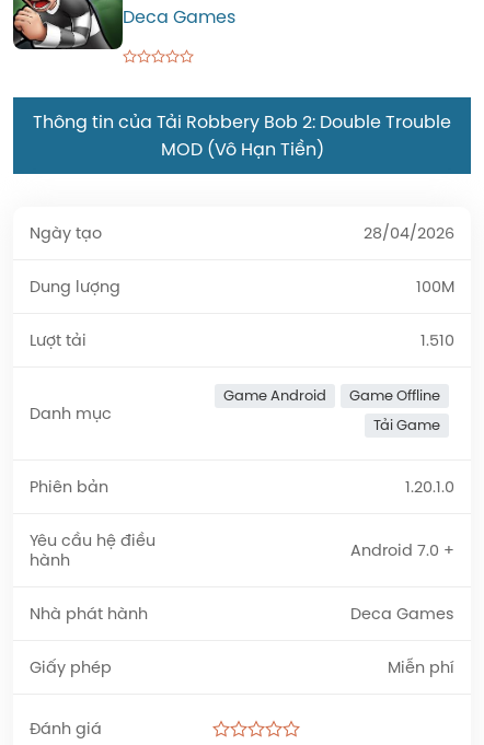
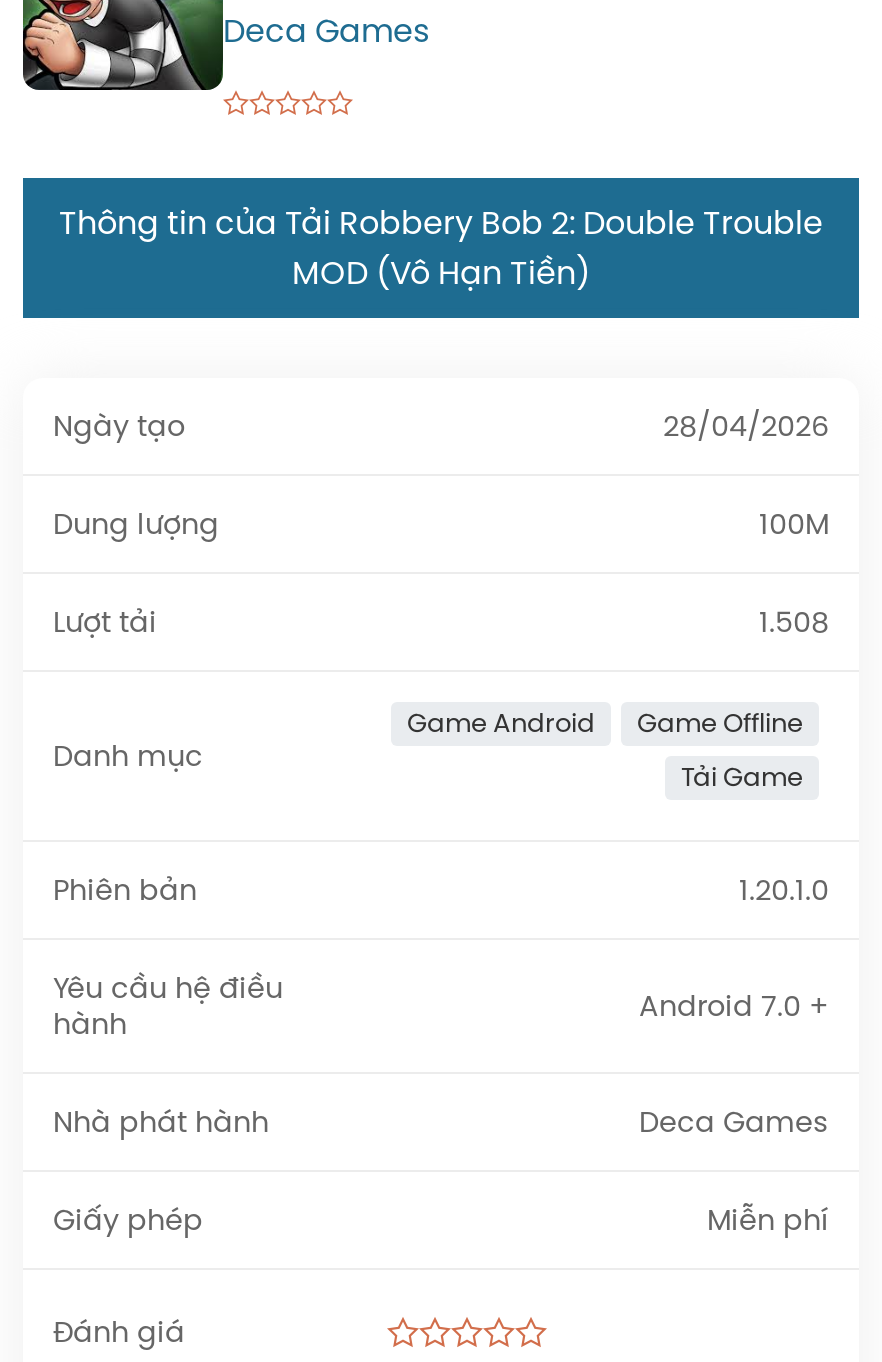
[420,328,454,352] 1.510 -> [759,600,829,644] 1.508

